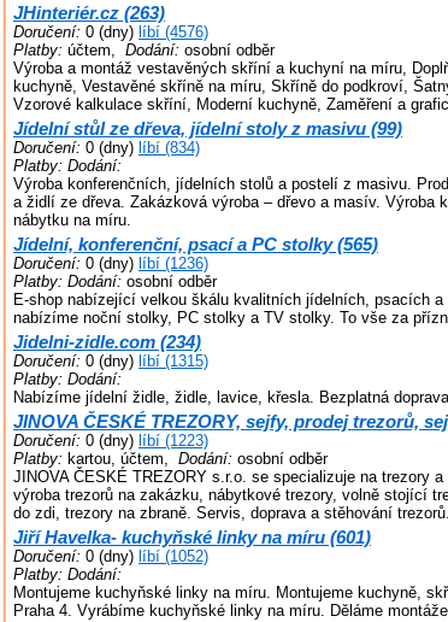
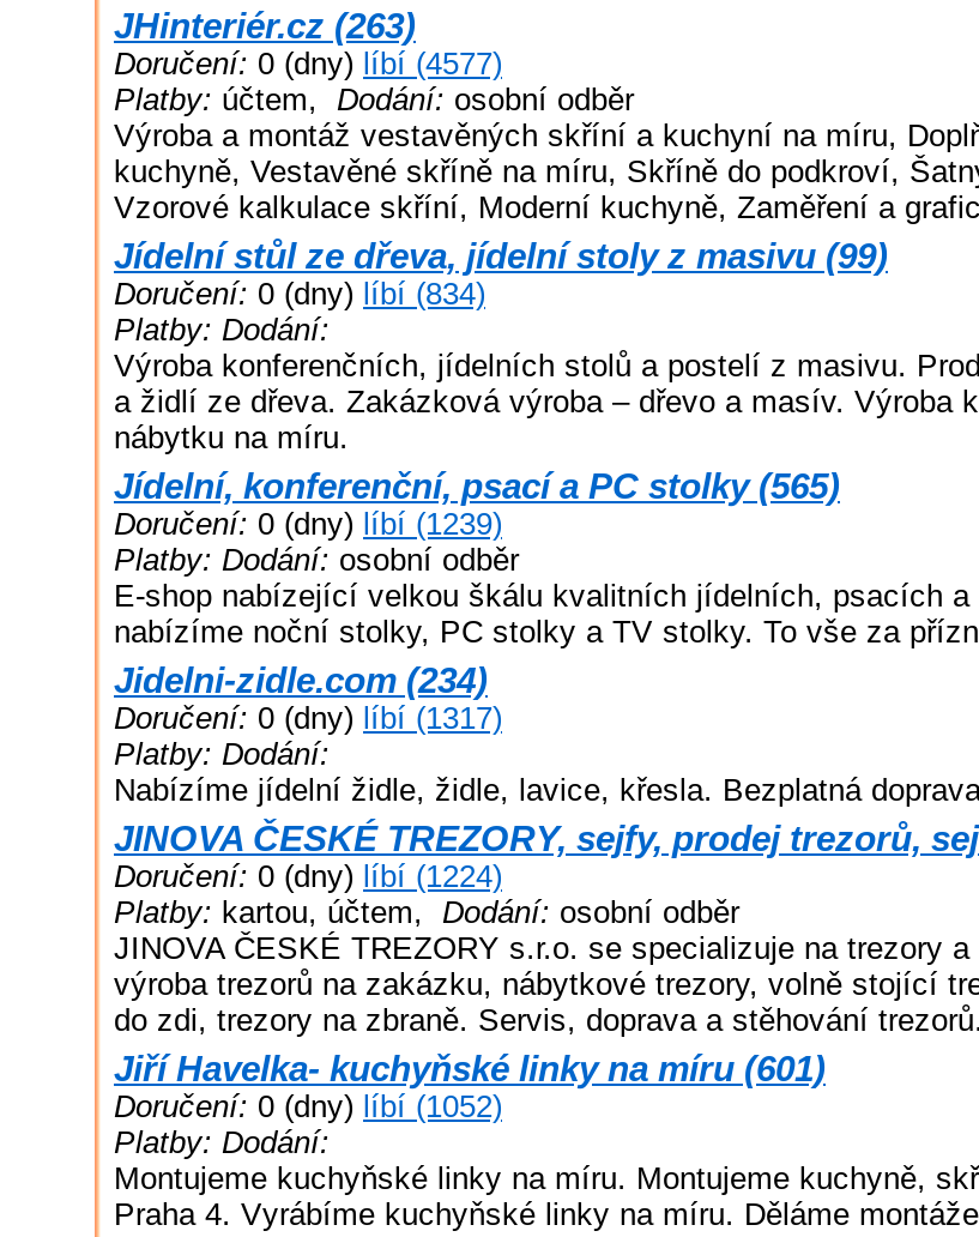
[13,23,208,41] Doručení: 0 (dny) líbí (4576) -> [114,46,502,82] Doručení: 0 (dny) líbí (4577)
[13,254,208,272] Doručení: 0 (dny) líbí (1236) -> [114,506,502,542] Doručení: 0 (dny) líbí (1239)
[13,352,208,370] Doručení: 0 (dny) líbí (1315) -> [114,700,502,736] Doručení: 0 (dny) líbí (1317)
[13,432,208,450] Doručení: 0 (dny) líbí (1223) -> [114,858,502,894] Doručení: 0 (dny) líbí (1224)

